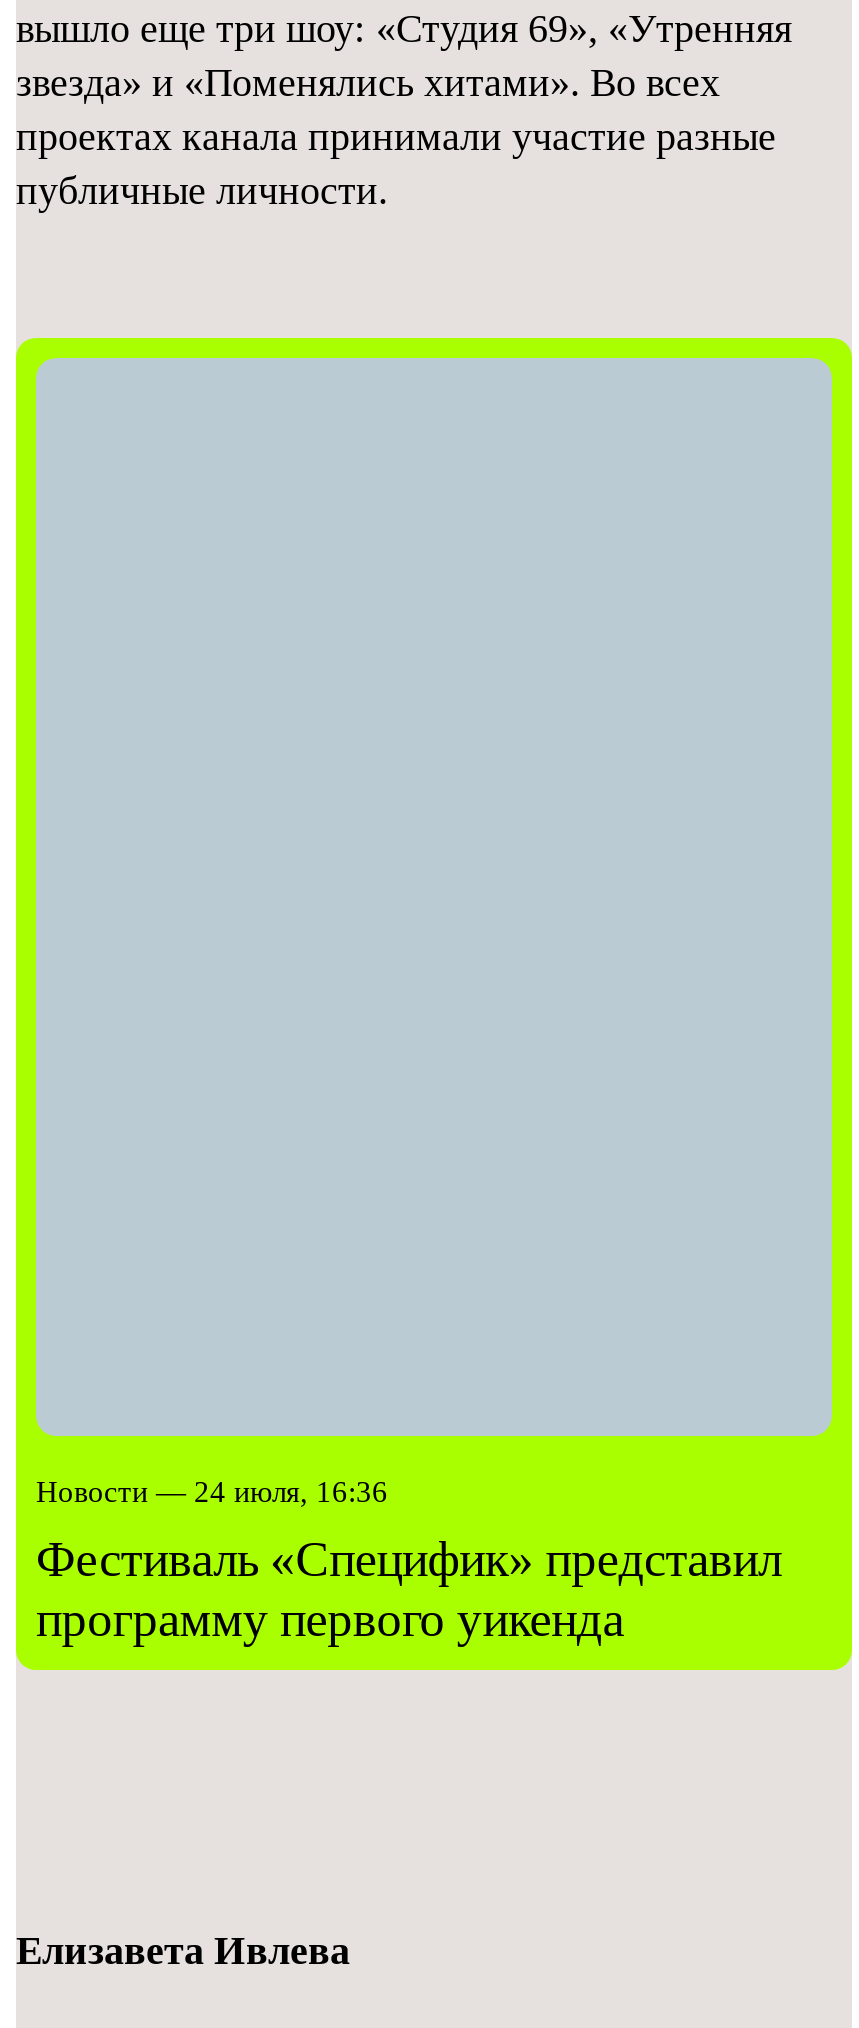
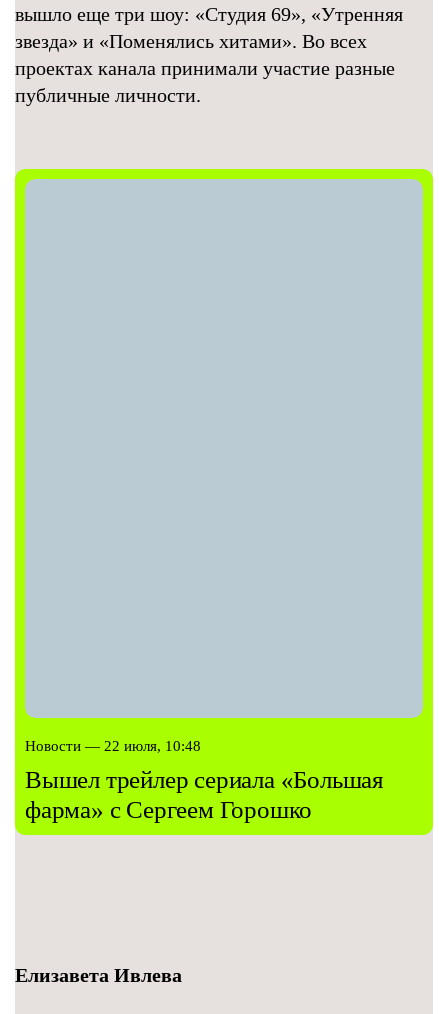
[36,1475,782,1645] Новости — 24 июля, 16:36 | Фестиваль «Специфик» представил | программу первого уикенда -> [25,738,384,823] Новости — 22 июля, 10:48 | Вышел трейлер сериала «Большая | фарма» с Сергеем Горошко

